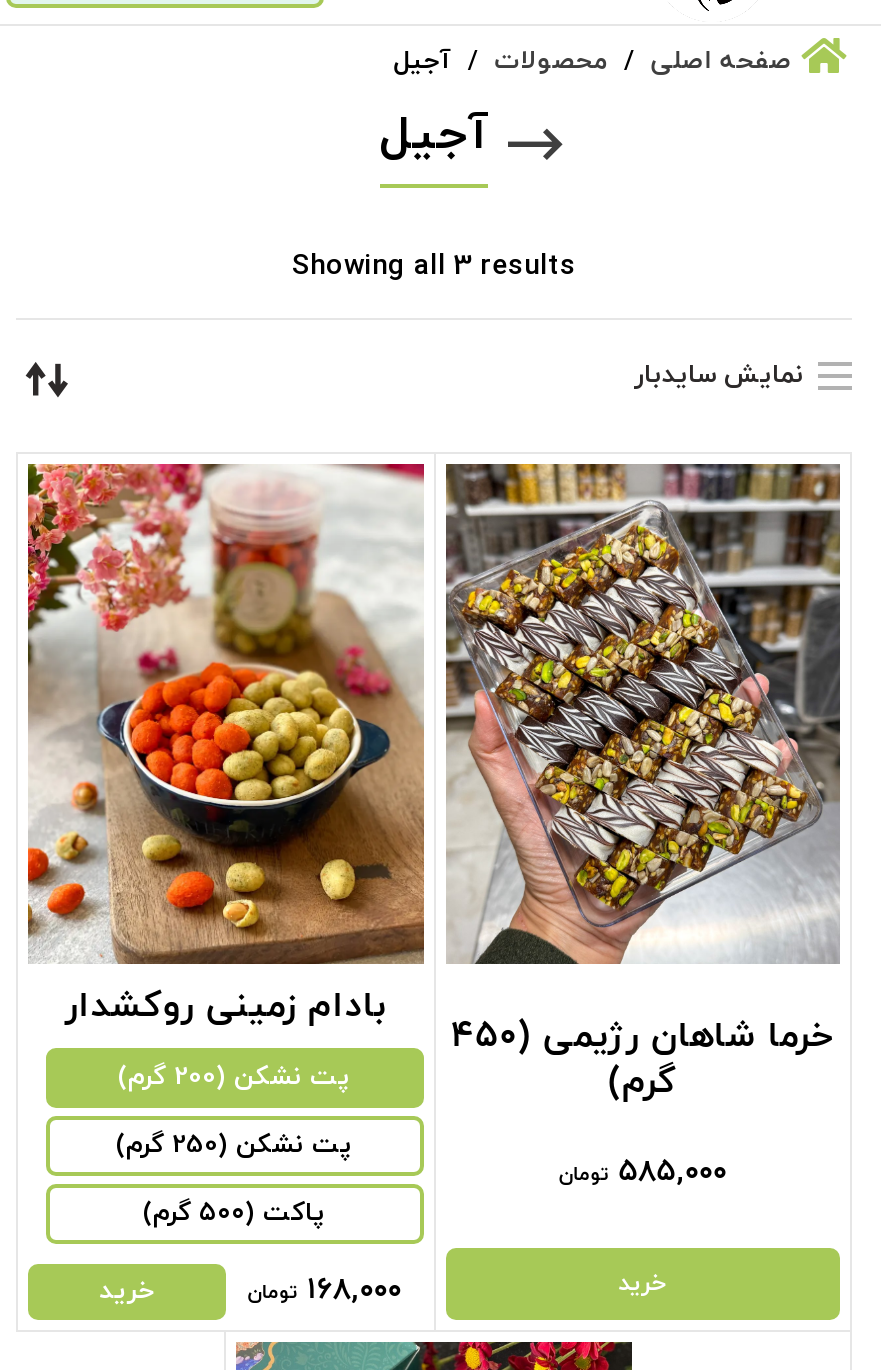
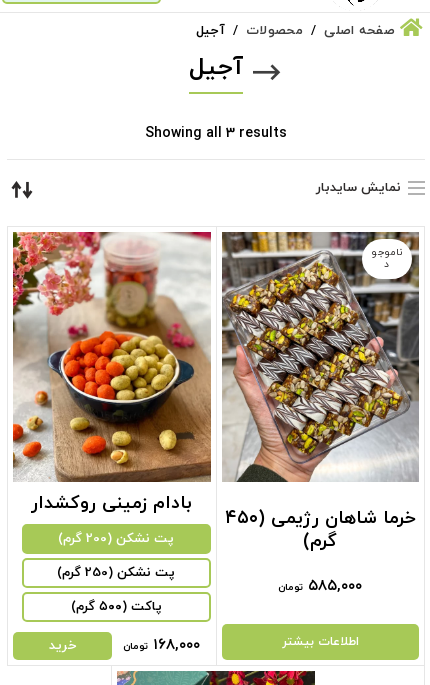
none -> [371,245,403,272] ناموجو | د
[618,1268,666,1300] خرید -> [282,634,359,650] اطلاعات بیشتر

